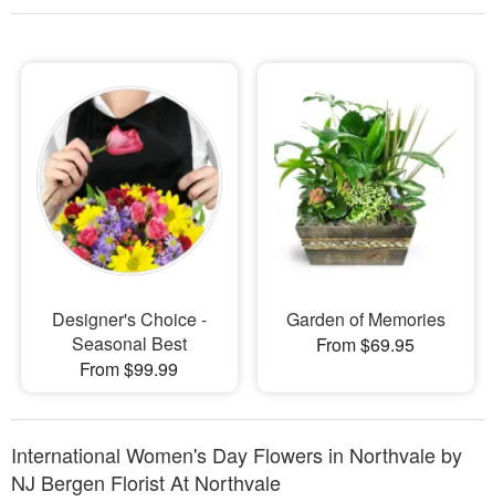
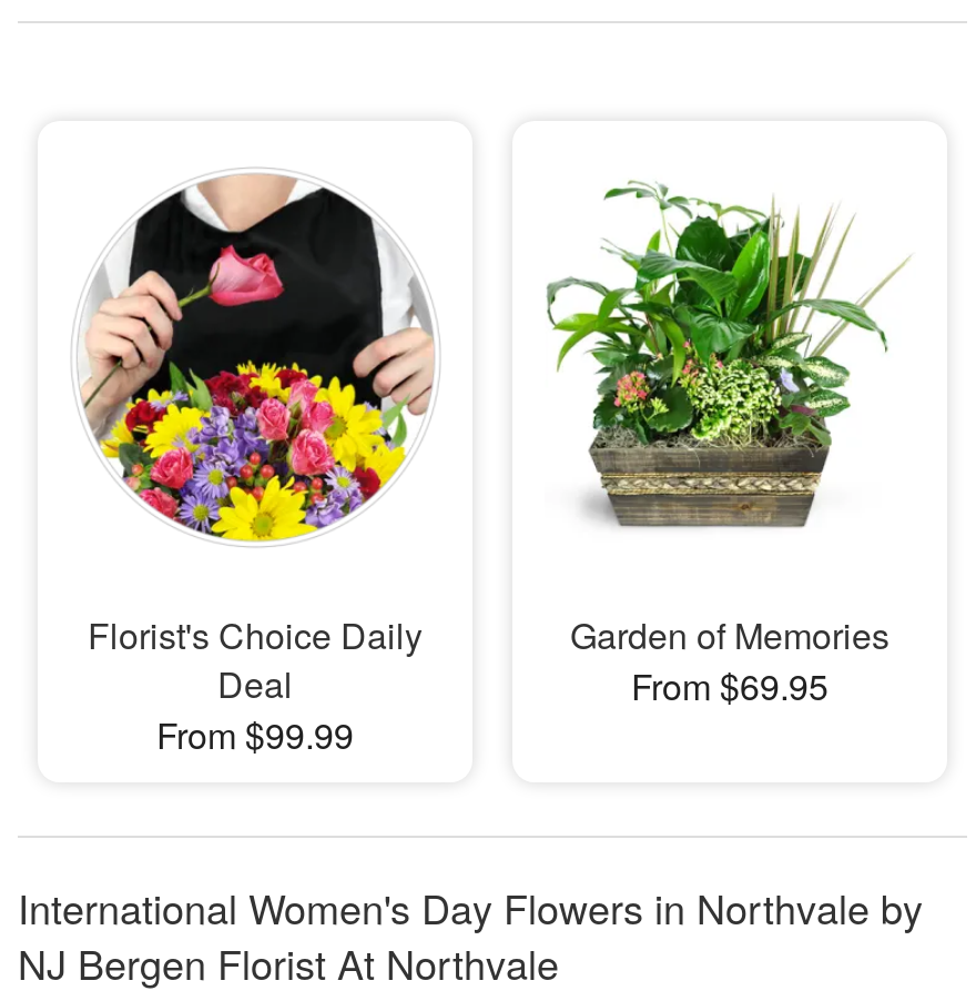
[52,306,207,356] Designer's Choice - | Seasonal Best -> [88,608,423,708] Florist's Choice Daily | Deal

